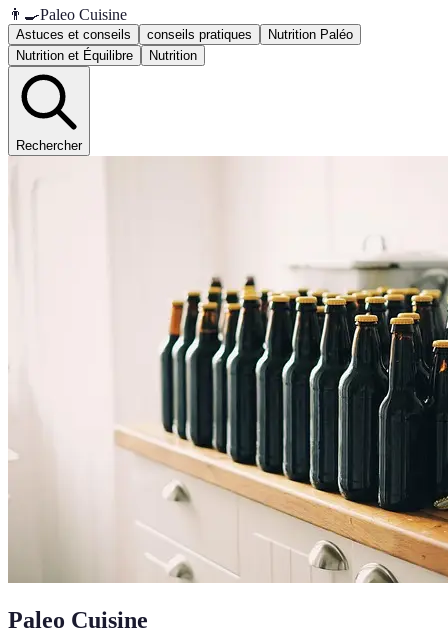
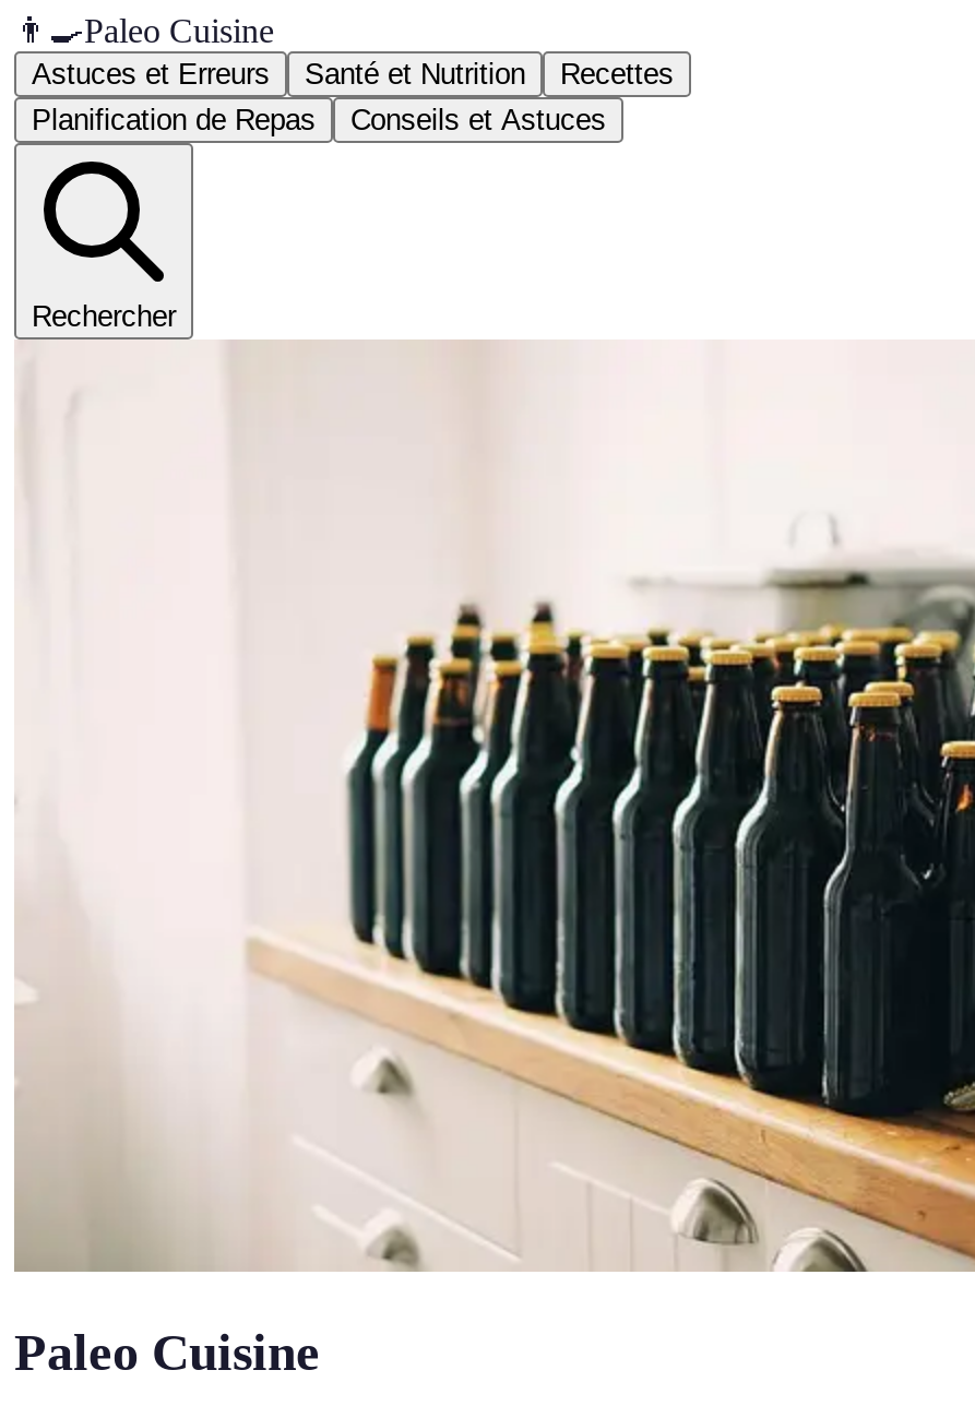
[16,27,353,63] Astuces et conseils | conseils pratiques | Nutrition Paléo | Nutrition et Équilibre | Nutrition -> [32,58,674,136] Astuces et Erreurs | Santé et Nutrition | Recettes | Planification de Repas | Conseils et Astuces

